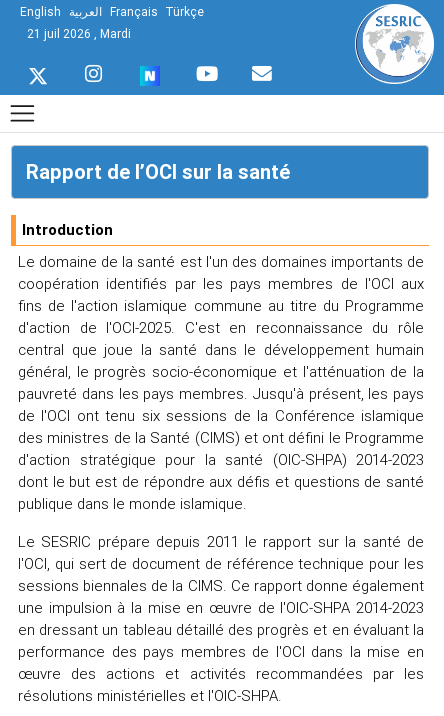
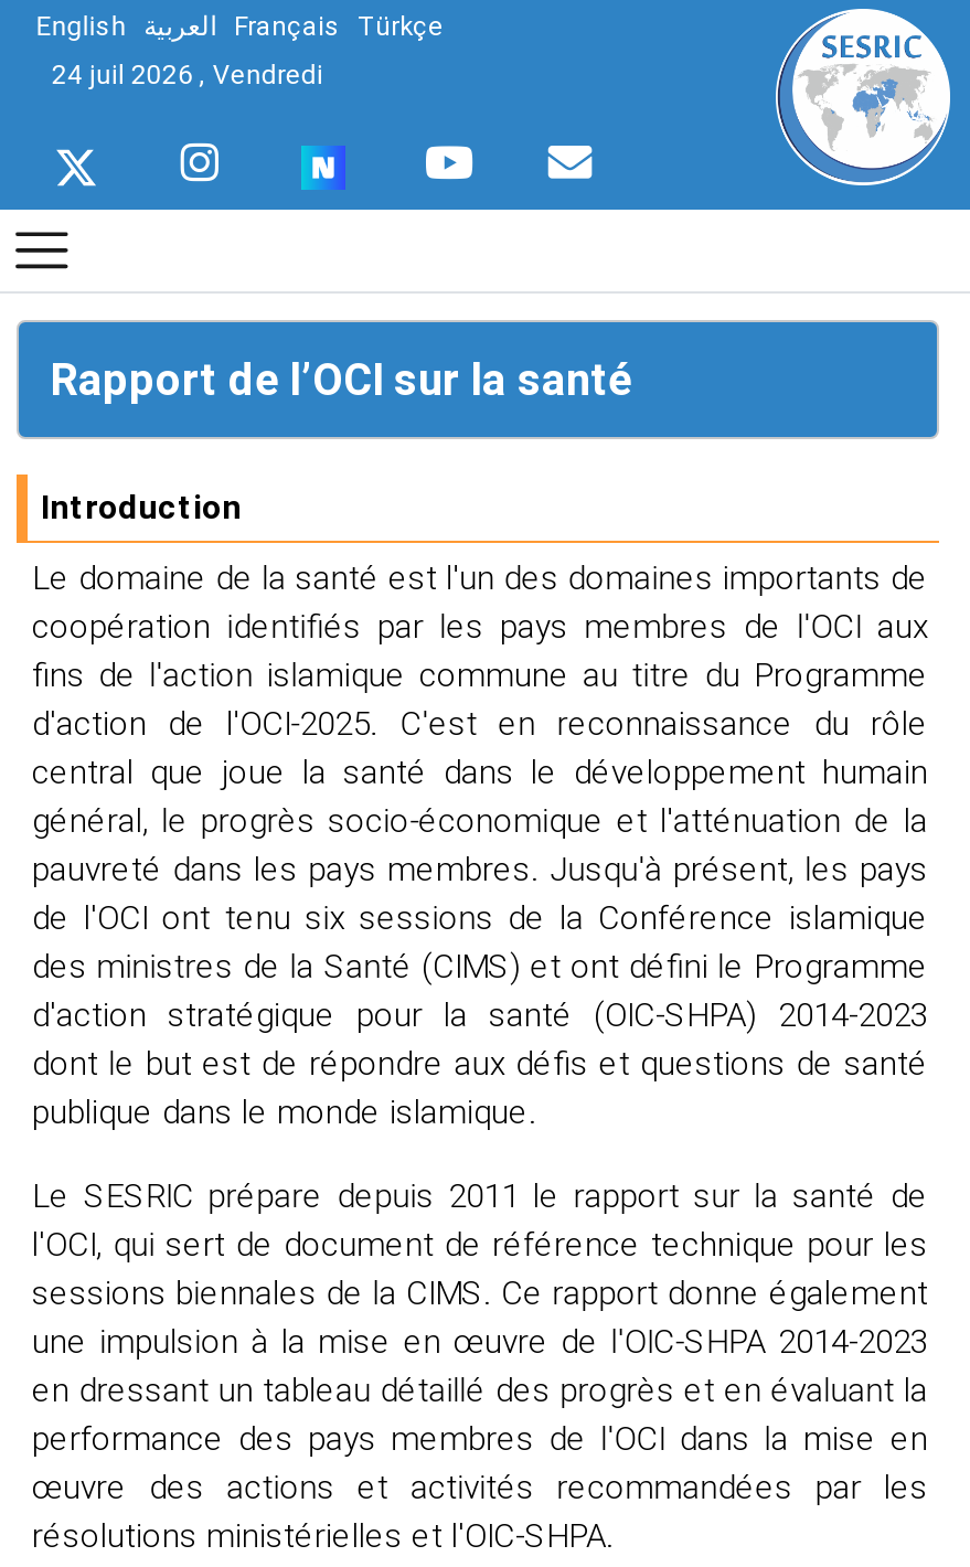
[27,26,131,41] 21 juil 2026 , Mardi -> [51,57,323,90] 24 juil 2026 , Vendredi

